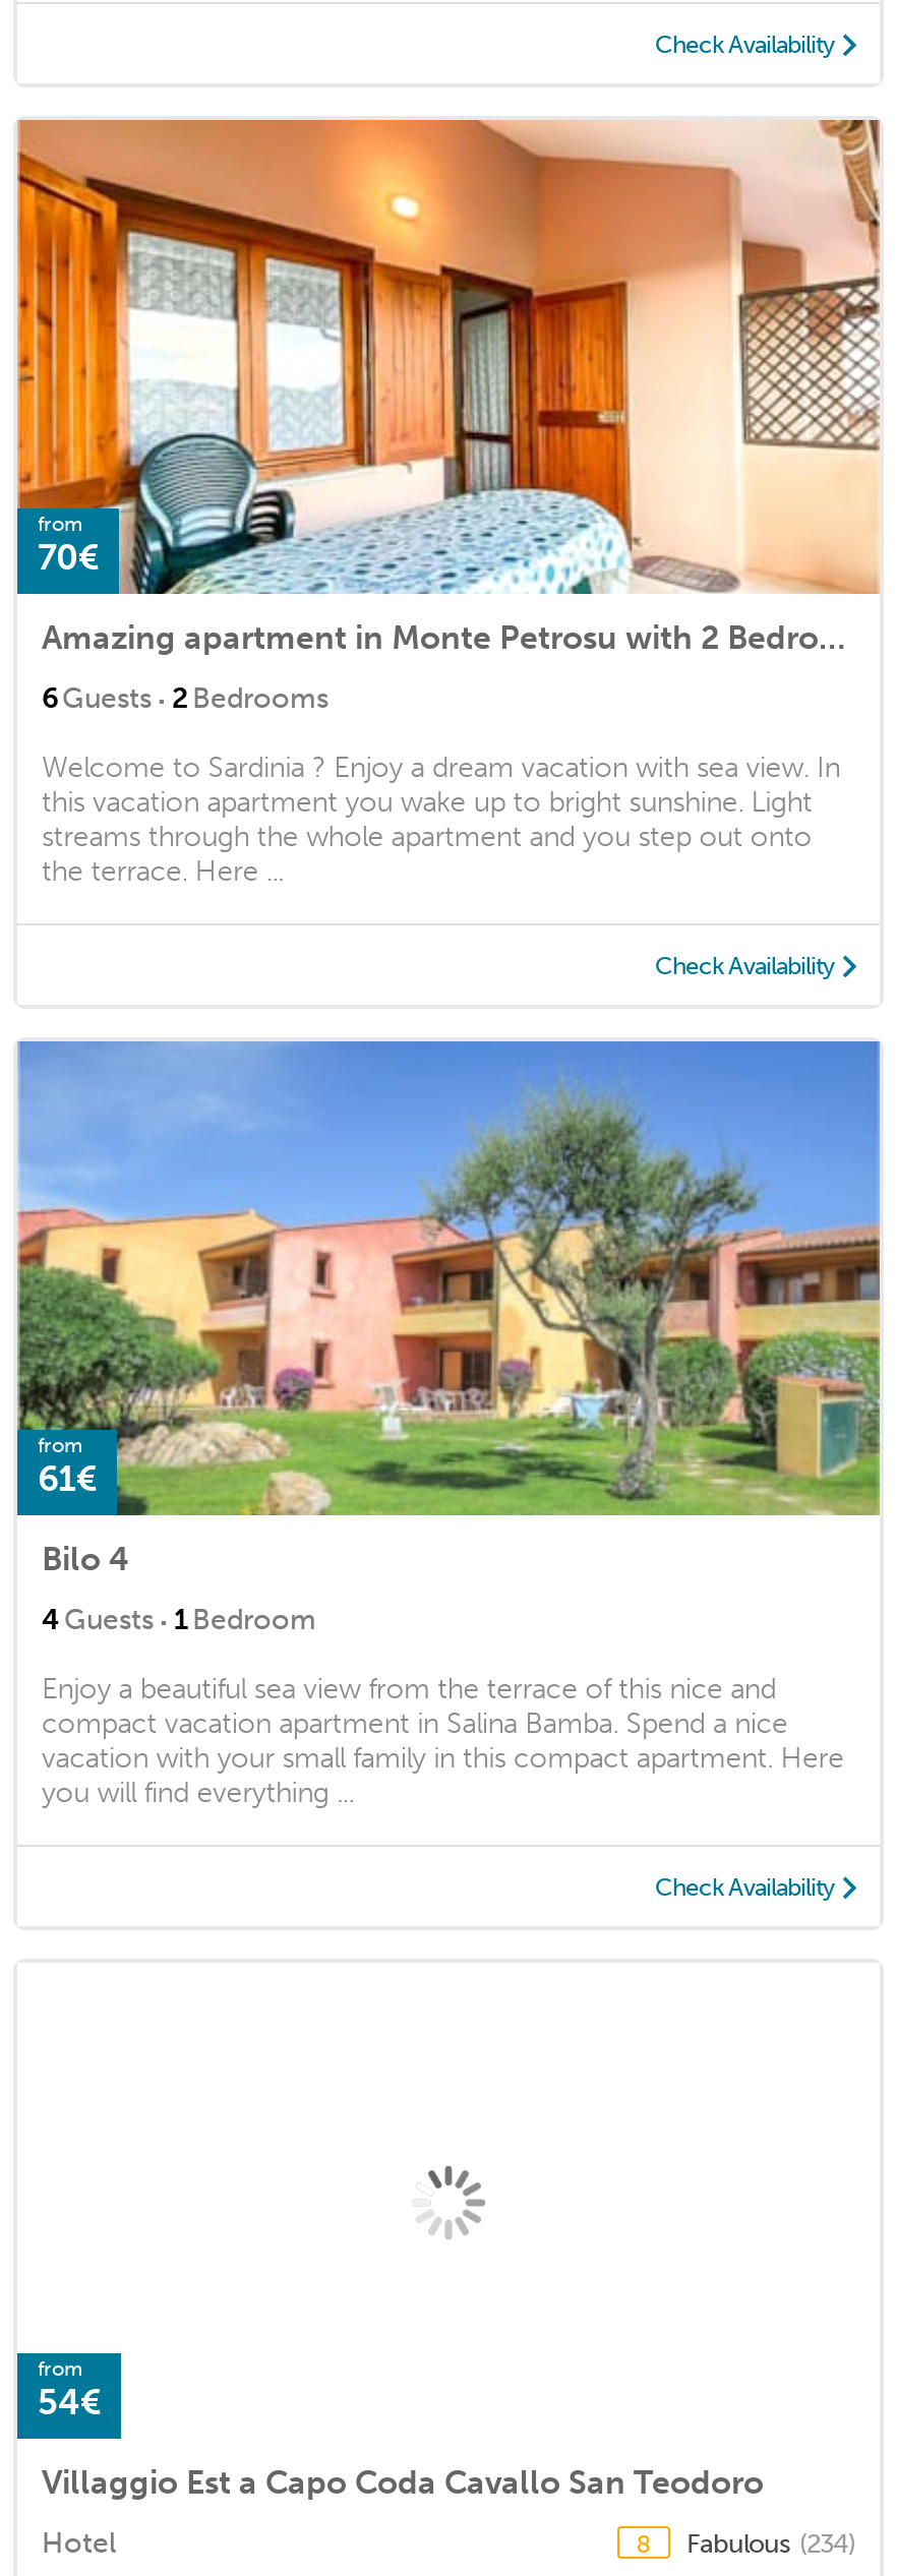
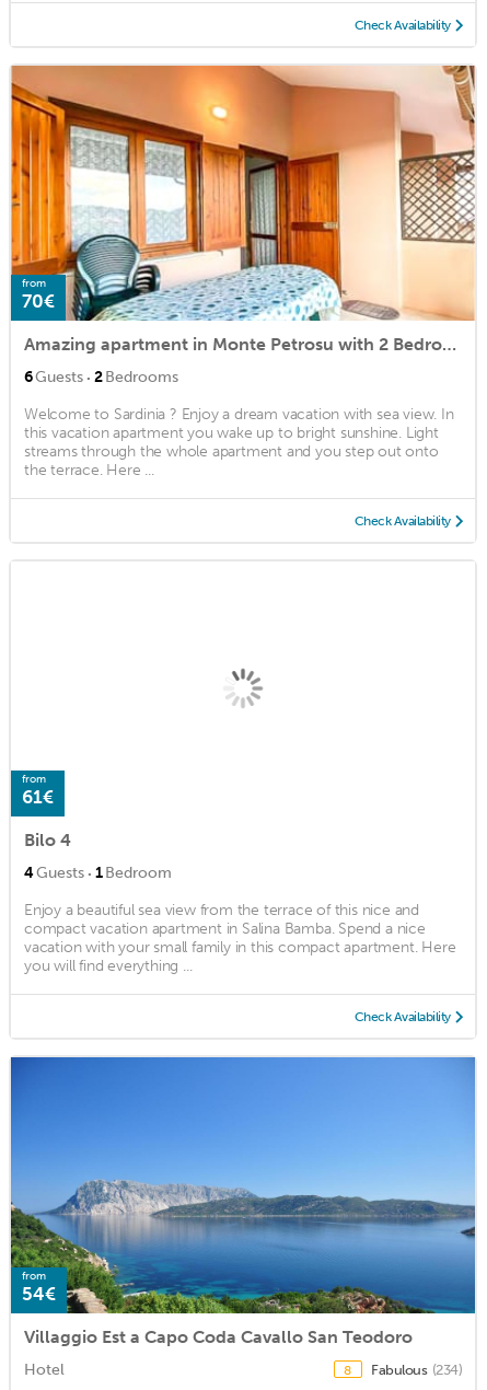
[15,1039,882,1517] [image] -> none
none -> [10,1056,476,1314] [image]

